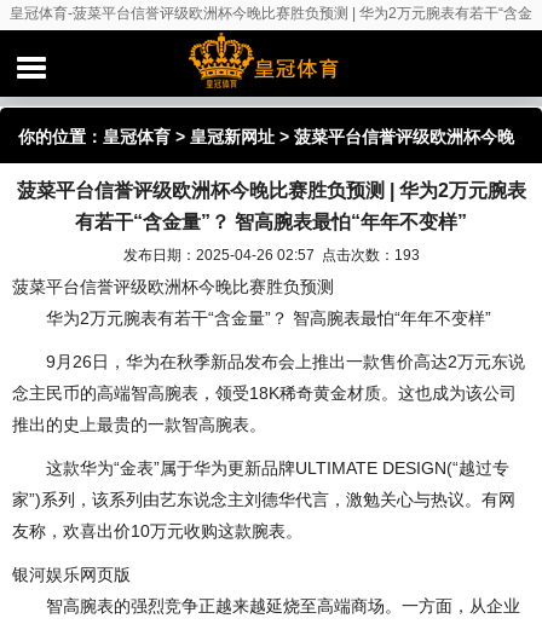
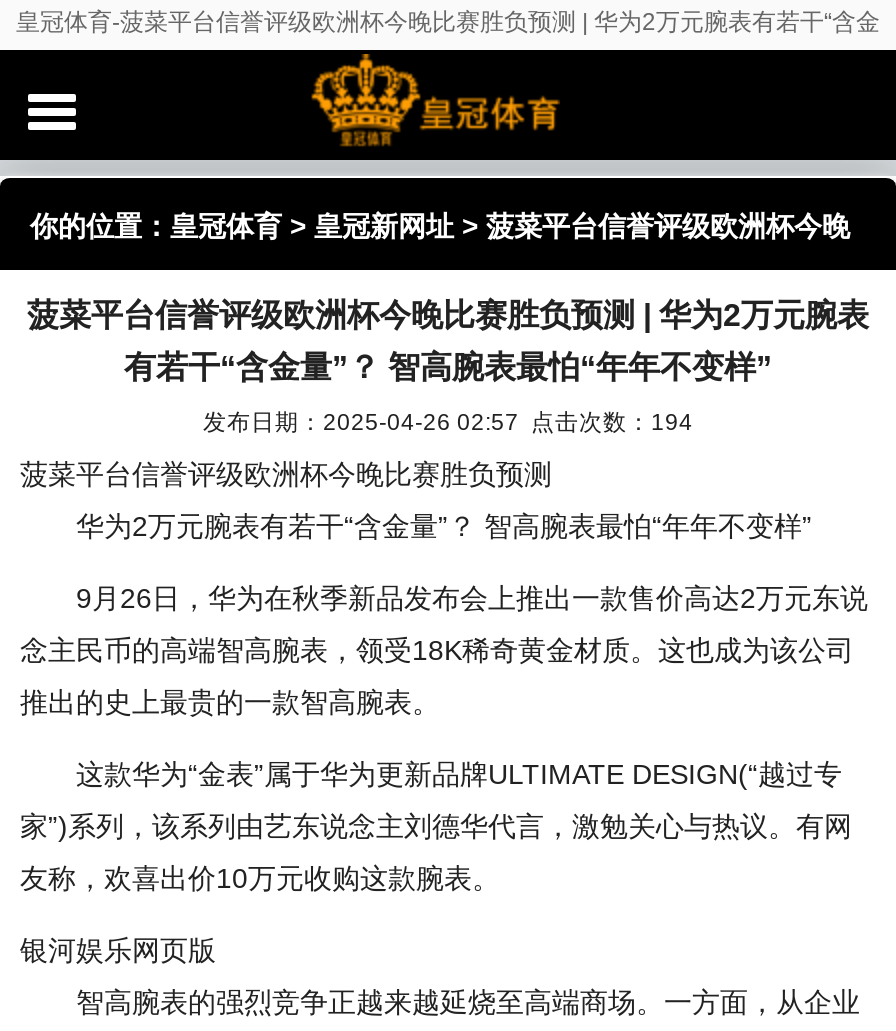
[123,247,419,262] 发布日期：2025-04-26 02:57 点击次数：193 -> [203,408,693,434] 发布日期：2025-04-26 02:57 点击次数：194

